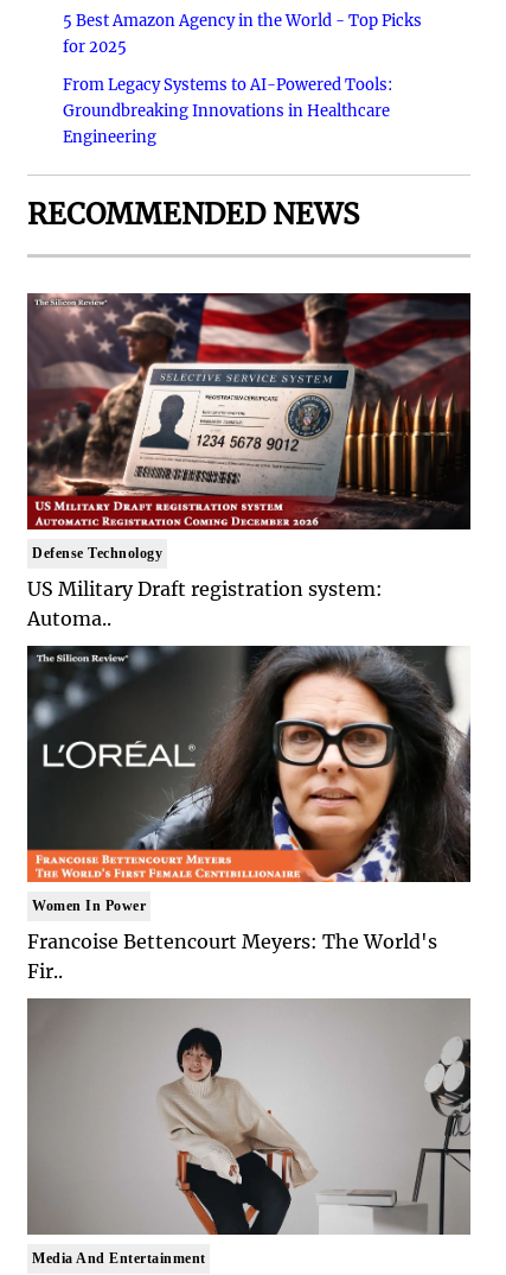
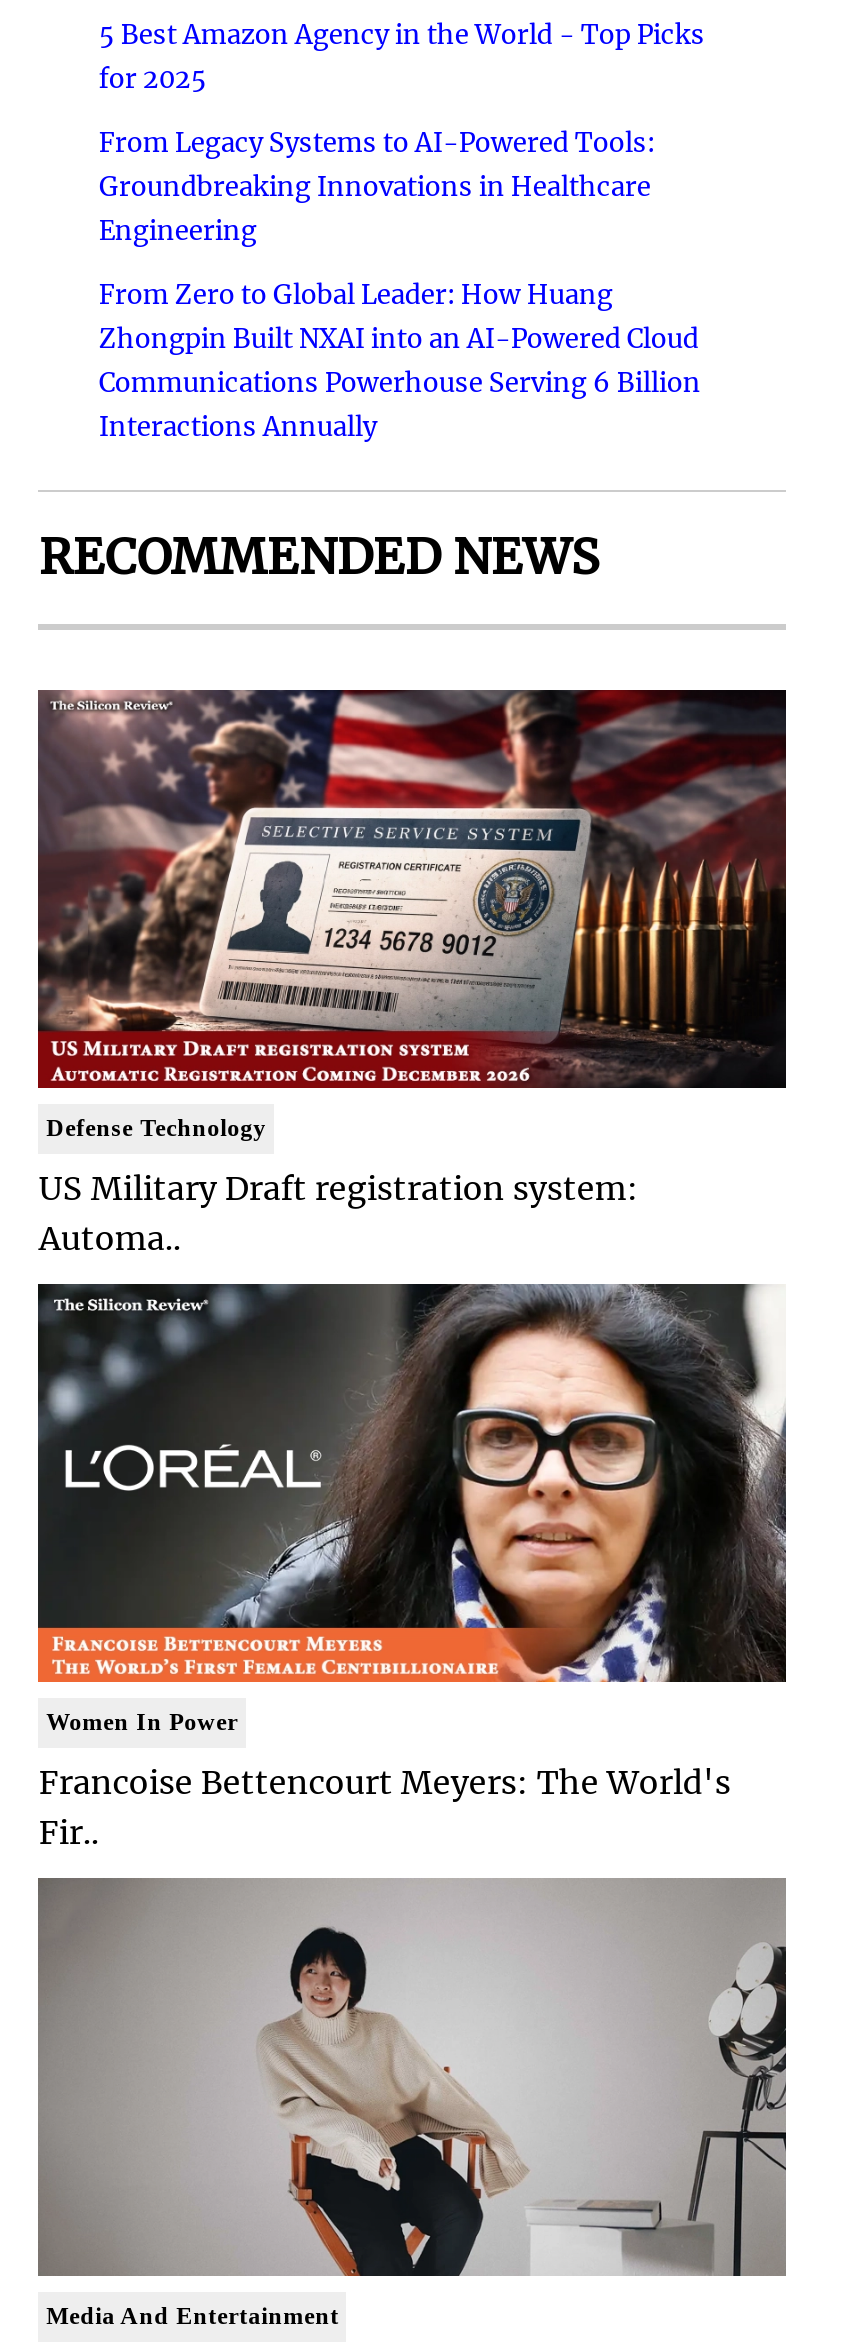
none -> [99,278,701,444] From Zero to Global Leader: How Huang | Zhongpin Built NXAI into an AI-Powered Cloud | Communications Powerhouse Serving 6 Billion | Interactions Annually

